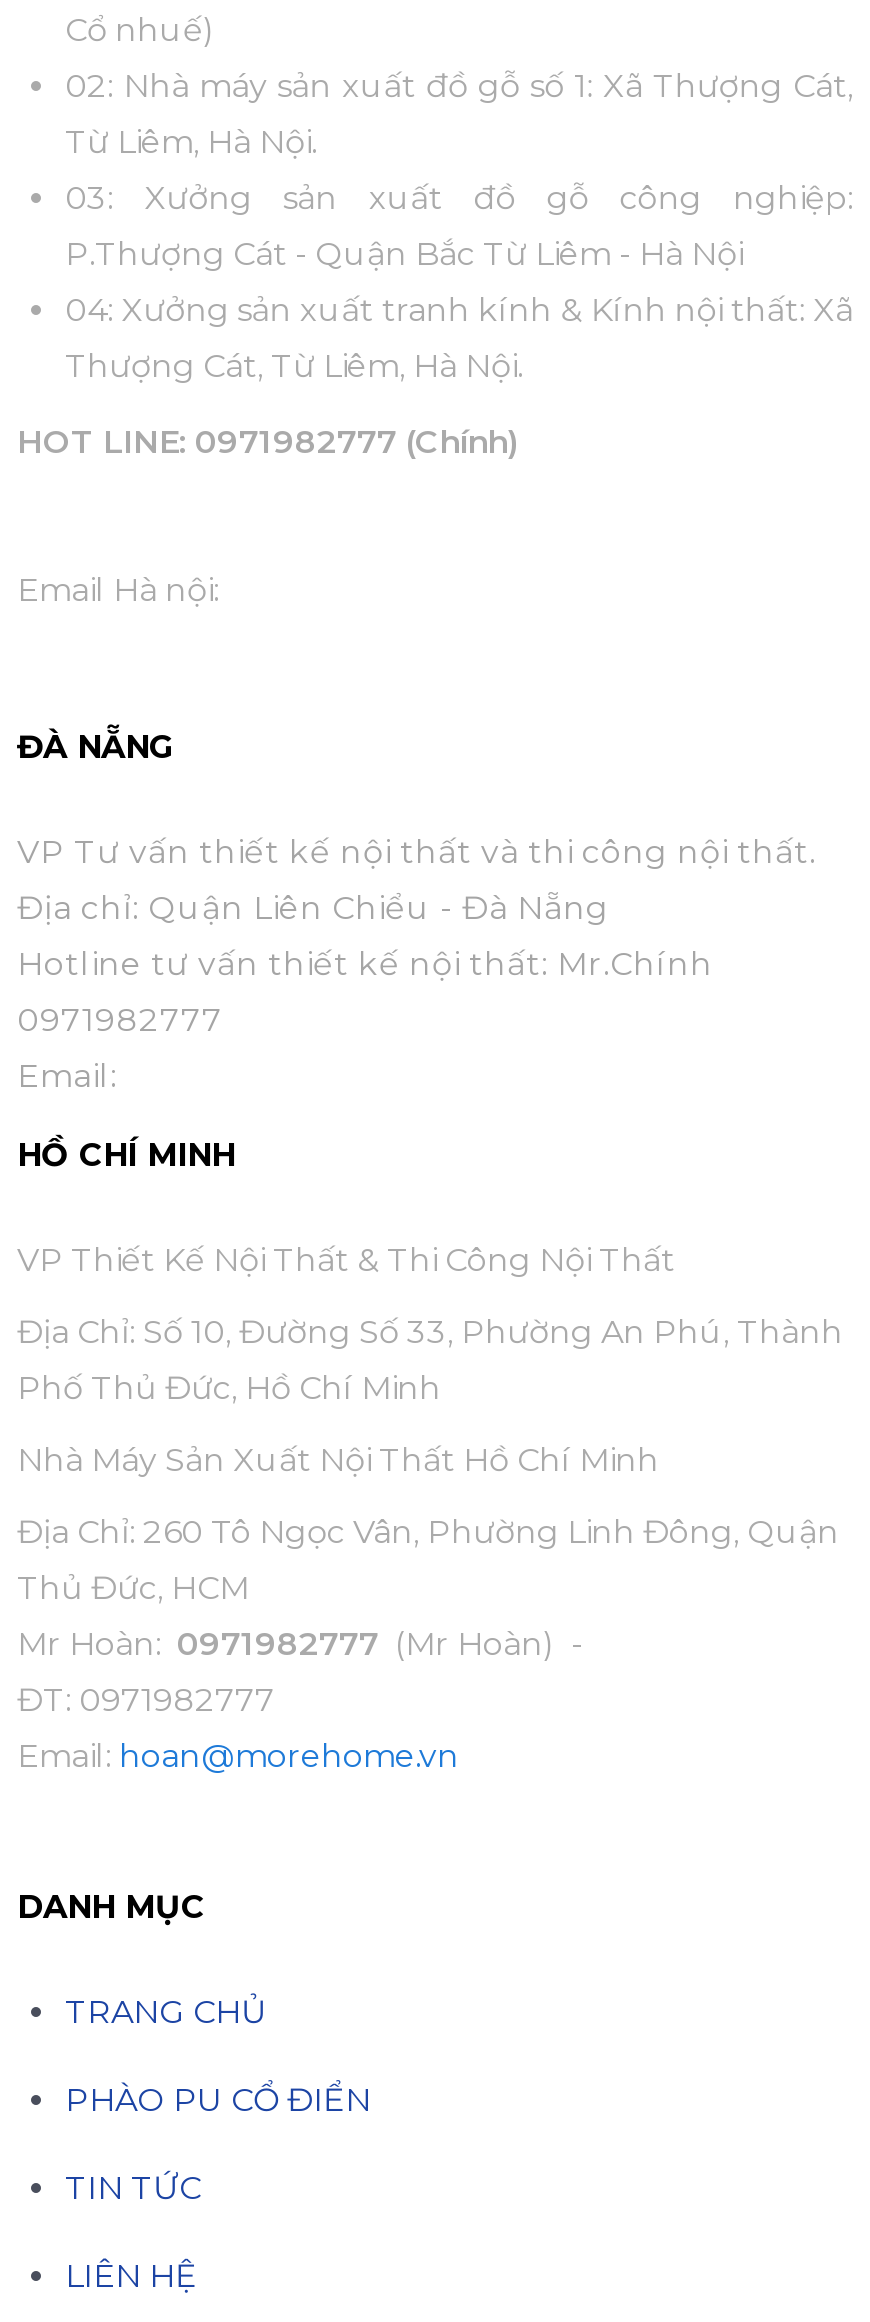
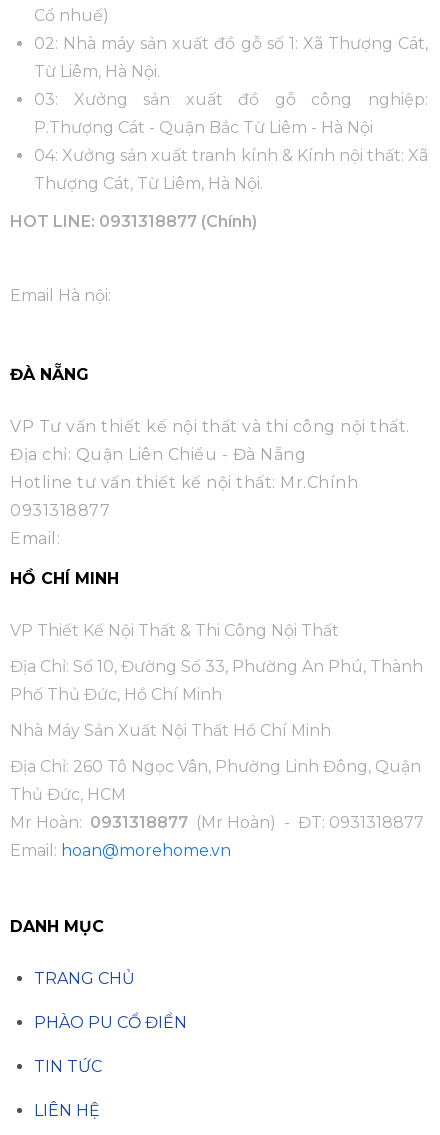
[17,423,525,461] HOT LINE: 0971982777 (Chính) -> [10,212,261,231] HOT LINE: 0931318877 (Chính)
[17,1001,223,1039] 0971982777 -> [10,501,110,520] 0931318877
[17,1625,591,1719] Mr Hoàn: 0971982777 (Mr Hoàn) - | ĐT: 0971982777 -> [10,813,424,832] Mr Hoàn: 0931318877 (Mr Hoàn) - ĐT: 0931318877

